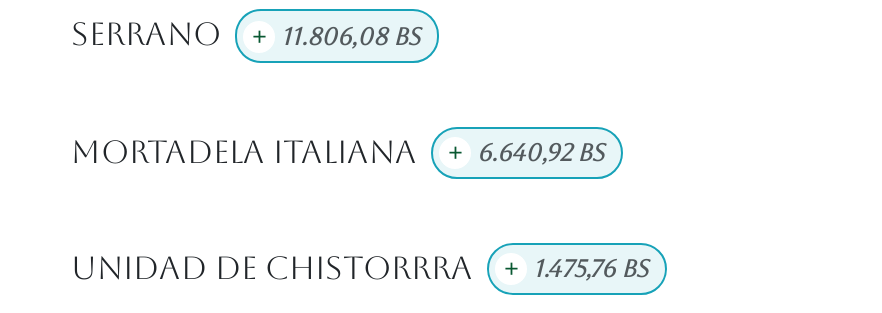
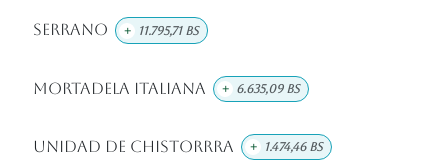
[252,22,421,50] + 11.806,08 Bs -> [123,23,199,37] + 11.795,71 Bs
[448,139,605,167] + 6.640,92 Bs -> [221,82,300,96] + 6.635,09 Bs
[504,255,649,283] + 1.475,76 Bs -> [249,140,323,154] + 1.474,46 Bs

